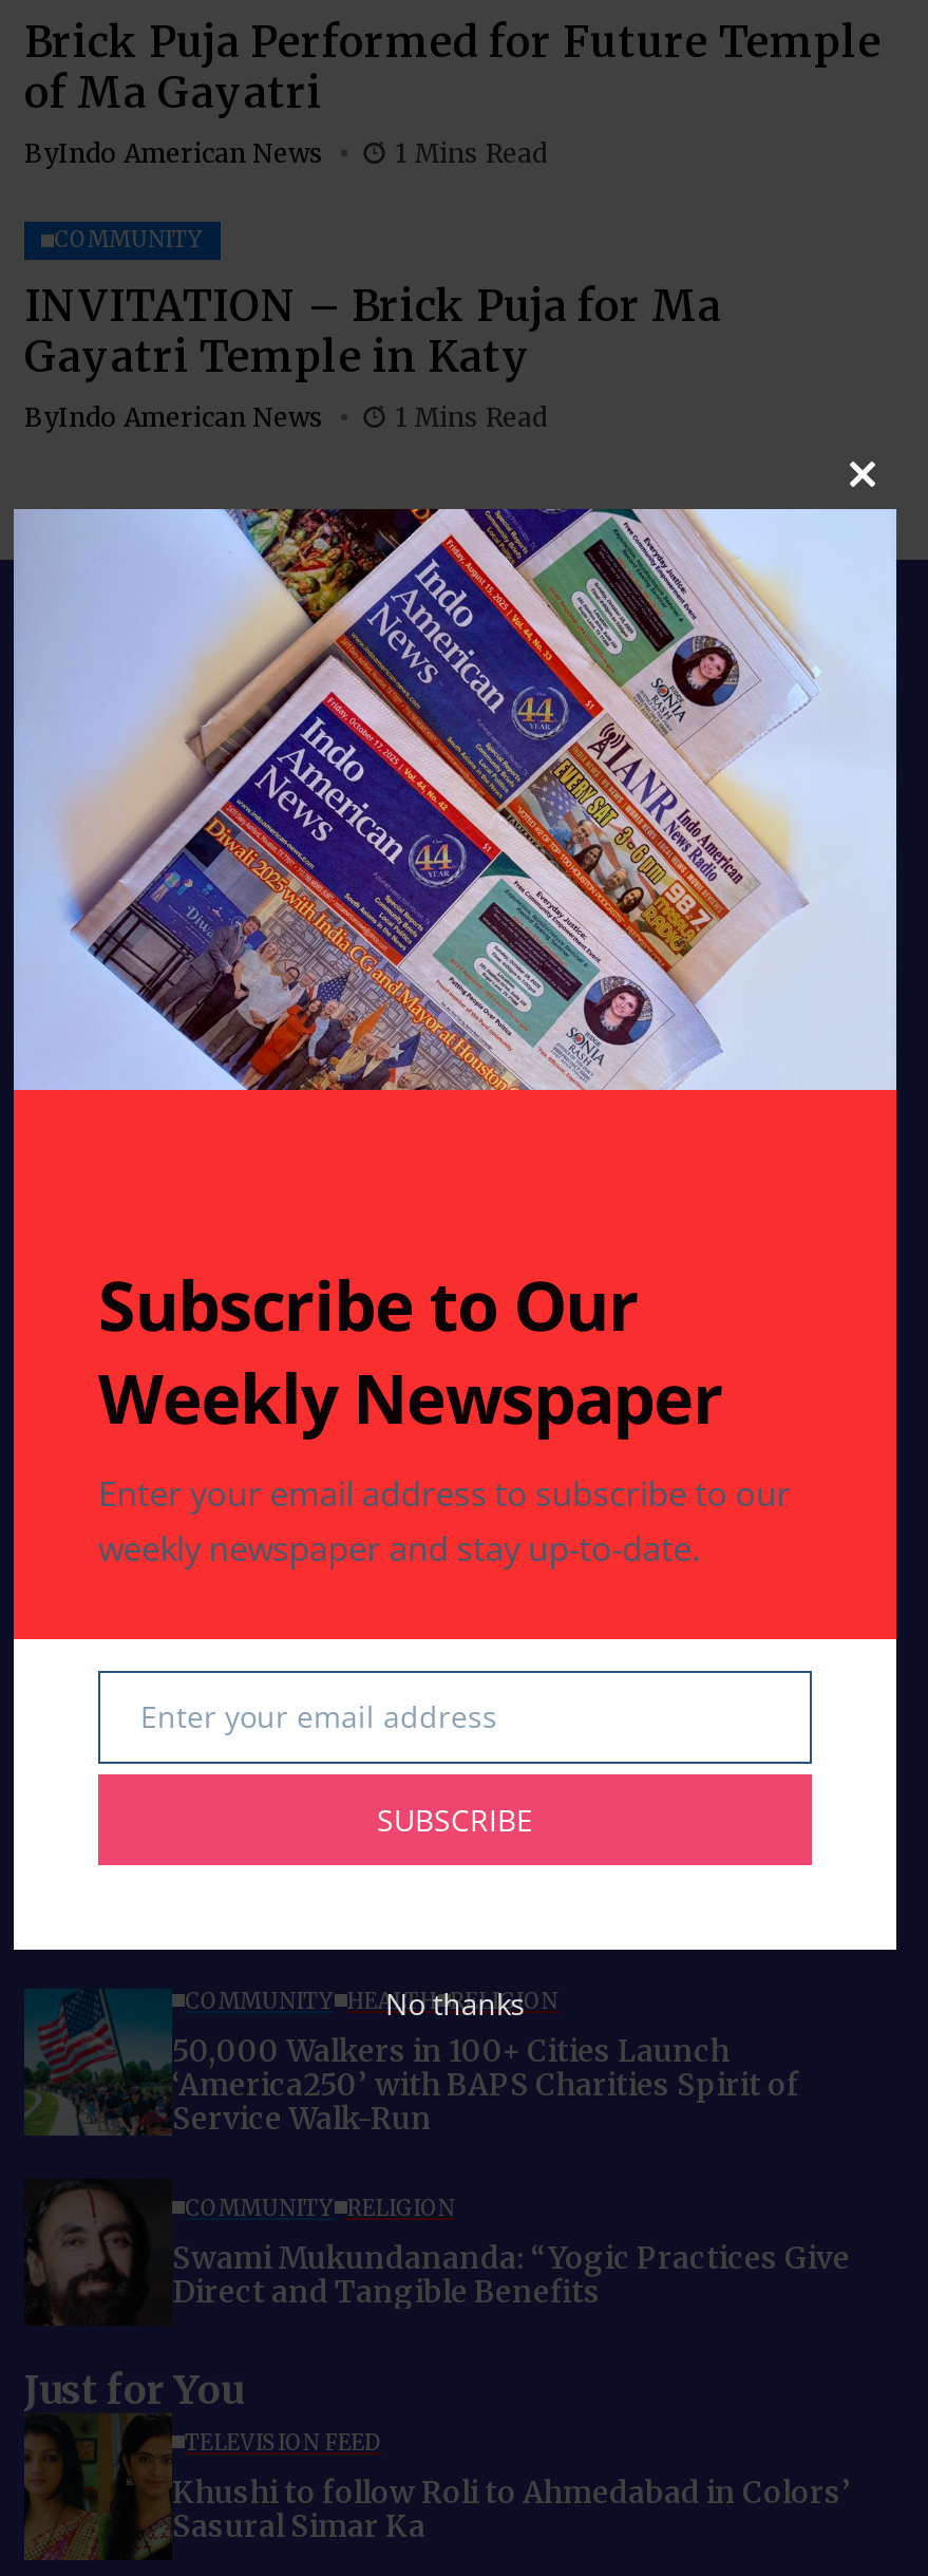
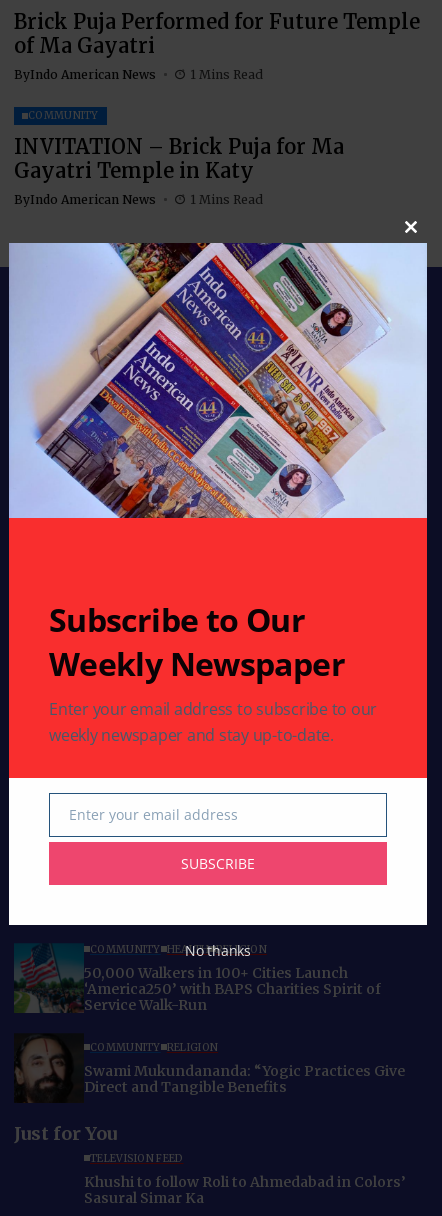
[24,2421,170,2558] [image] -> none

